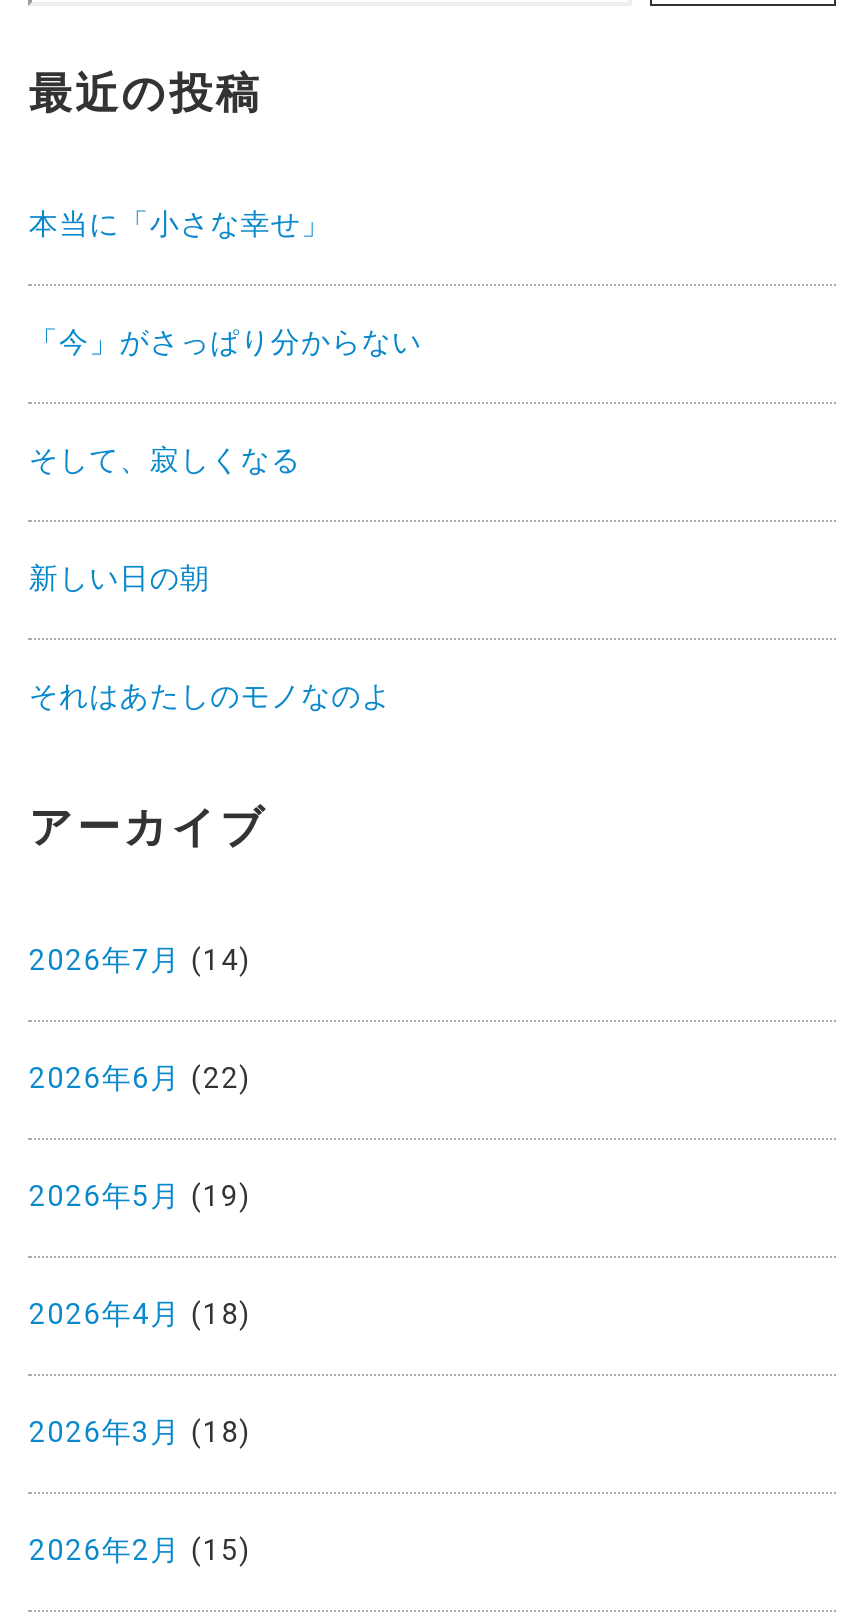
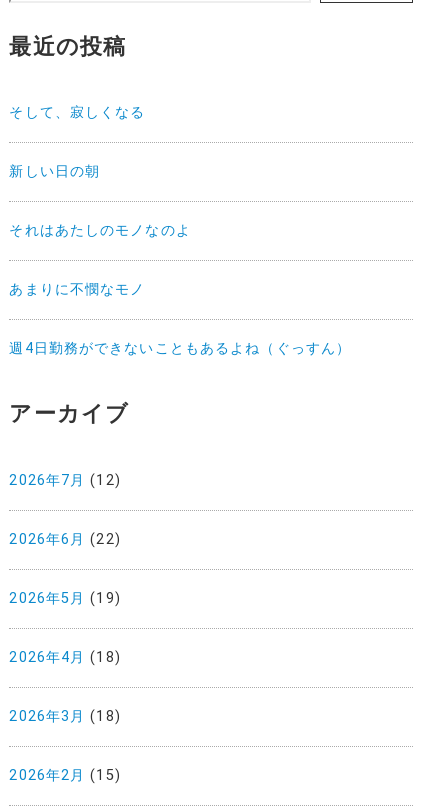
[29,209,422,361] 本当に「小さな幸せ」 | 「今」がさっぱり分からない -> none
moved [29,445,392,715] -> [9,104,191,239]: そして、寂しくなる | 新しい日の朝 | それはあたしのモノなのよ
none -> [9,281,351,357] あまりに不憫なモノ | 週4日勤務ができないこともあるよね（ぐっすん）
[29,945,252,979] 2026年7月(14) -> [9,472,121,489] 2026年7月(12)

